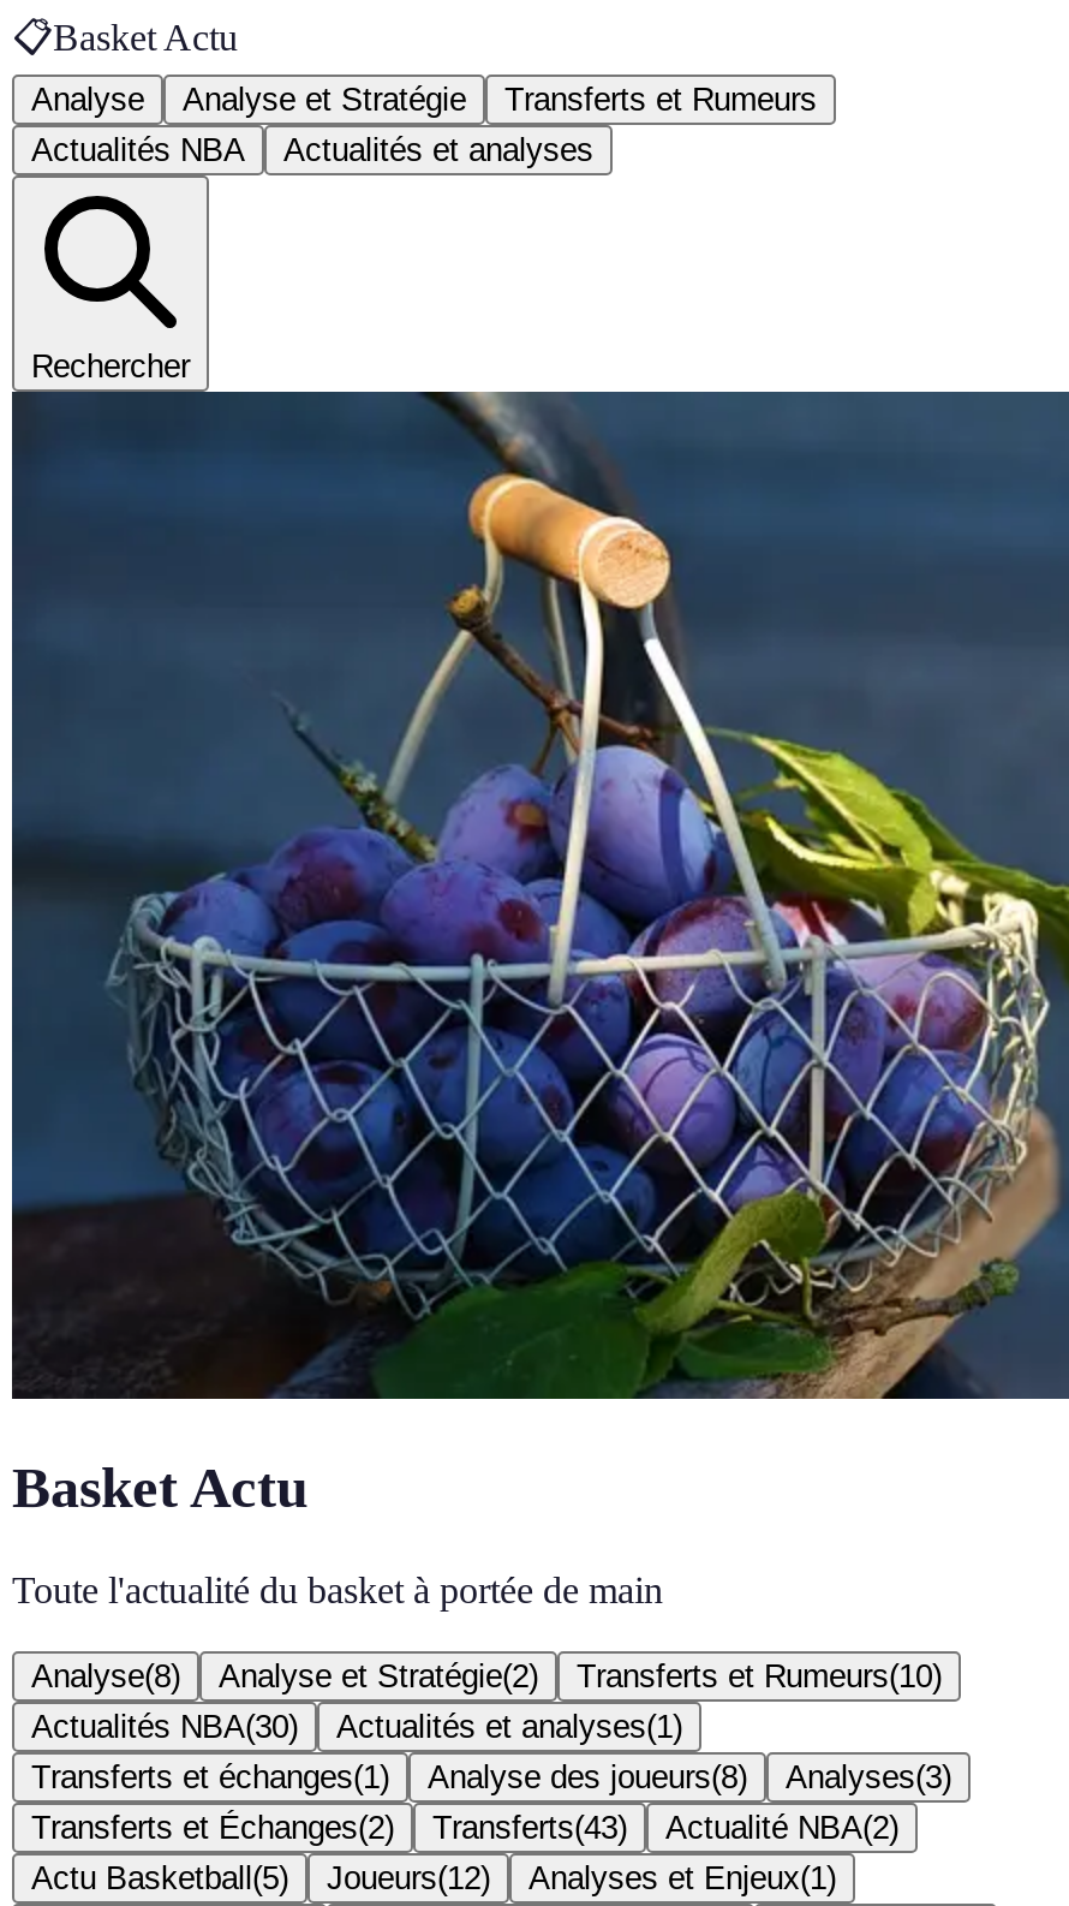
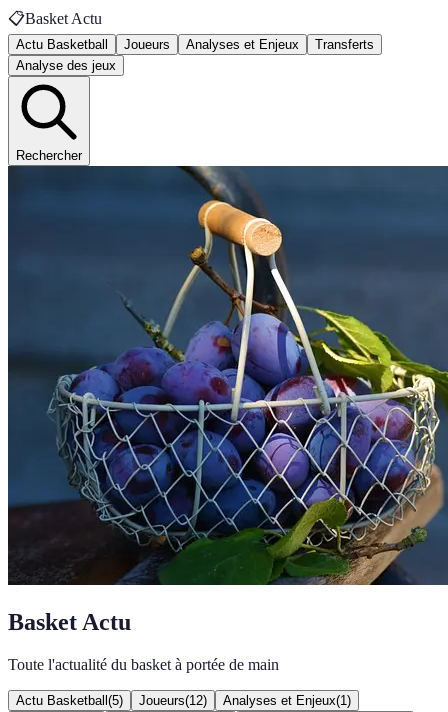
[31,82,817,168] Analyse | Analyse et Stratégie | Transferts et Rumeurs | Actualités NBA | Actualités et analyses -> [16,37,374,73] Actu Basketball | Joueurs | Analyses et Enjeux | Transferts | Analyse des jeux
[31,1658,951,1845] Analyse(8) | Analyse et Stratégie(2) | Transferts et Rumeurs(10) | Actualités NBA(30) | Actualités et analyses(1) | Transferts et échanges(1) | Analyse des joueurs(8) | Analyses(3) | Transferts et Échanges(2) | Transferts(43) | Actualité NBA(2) -> none

